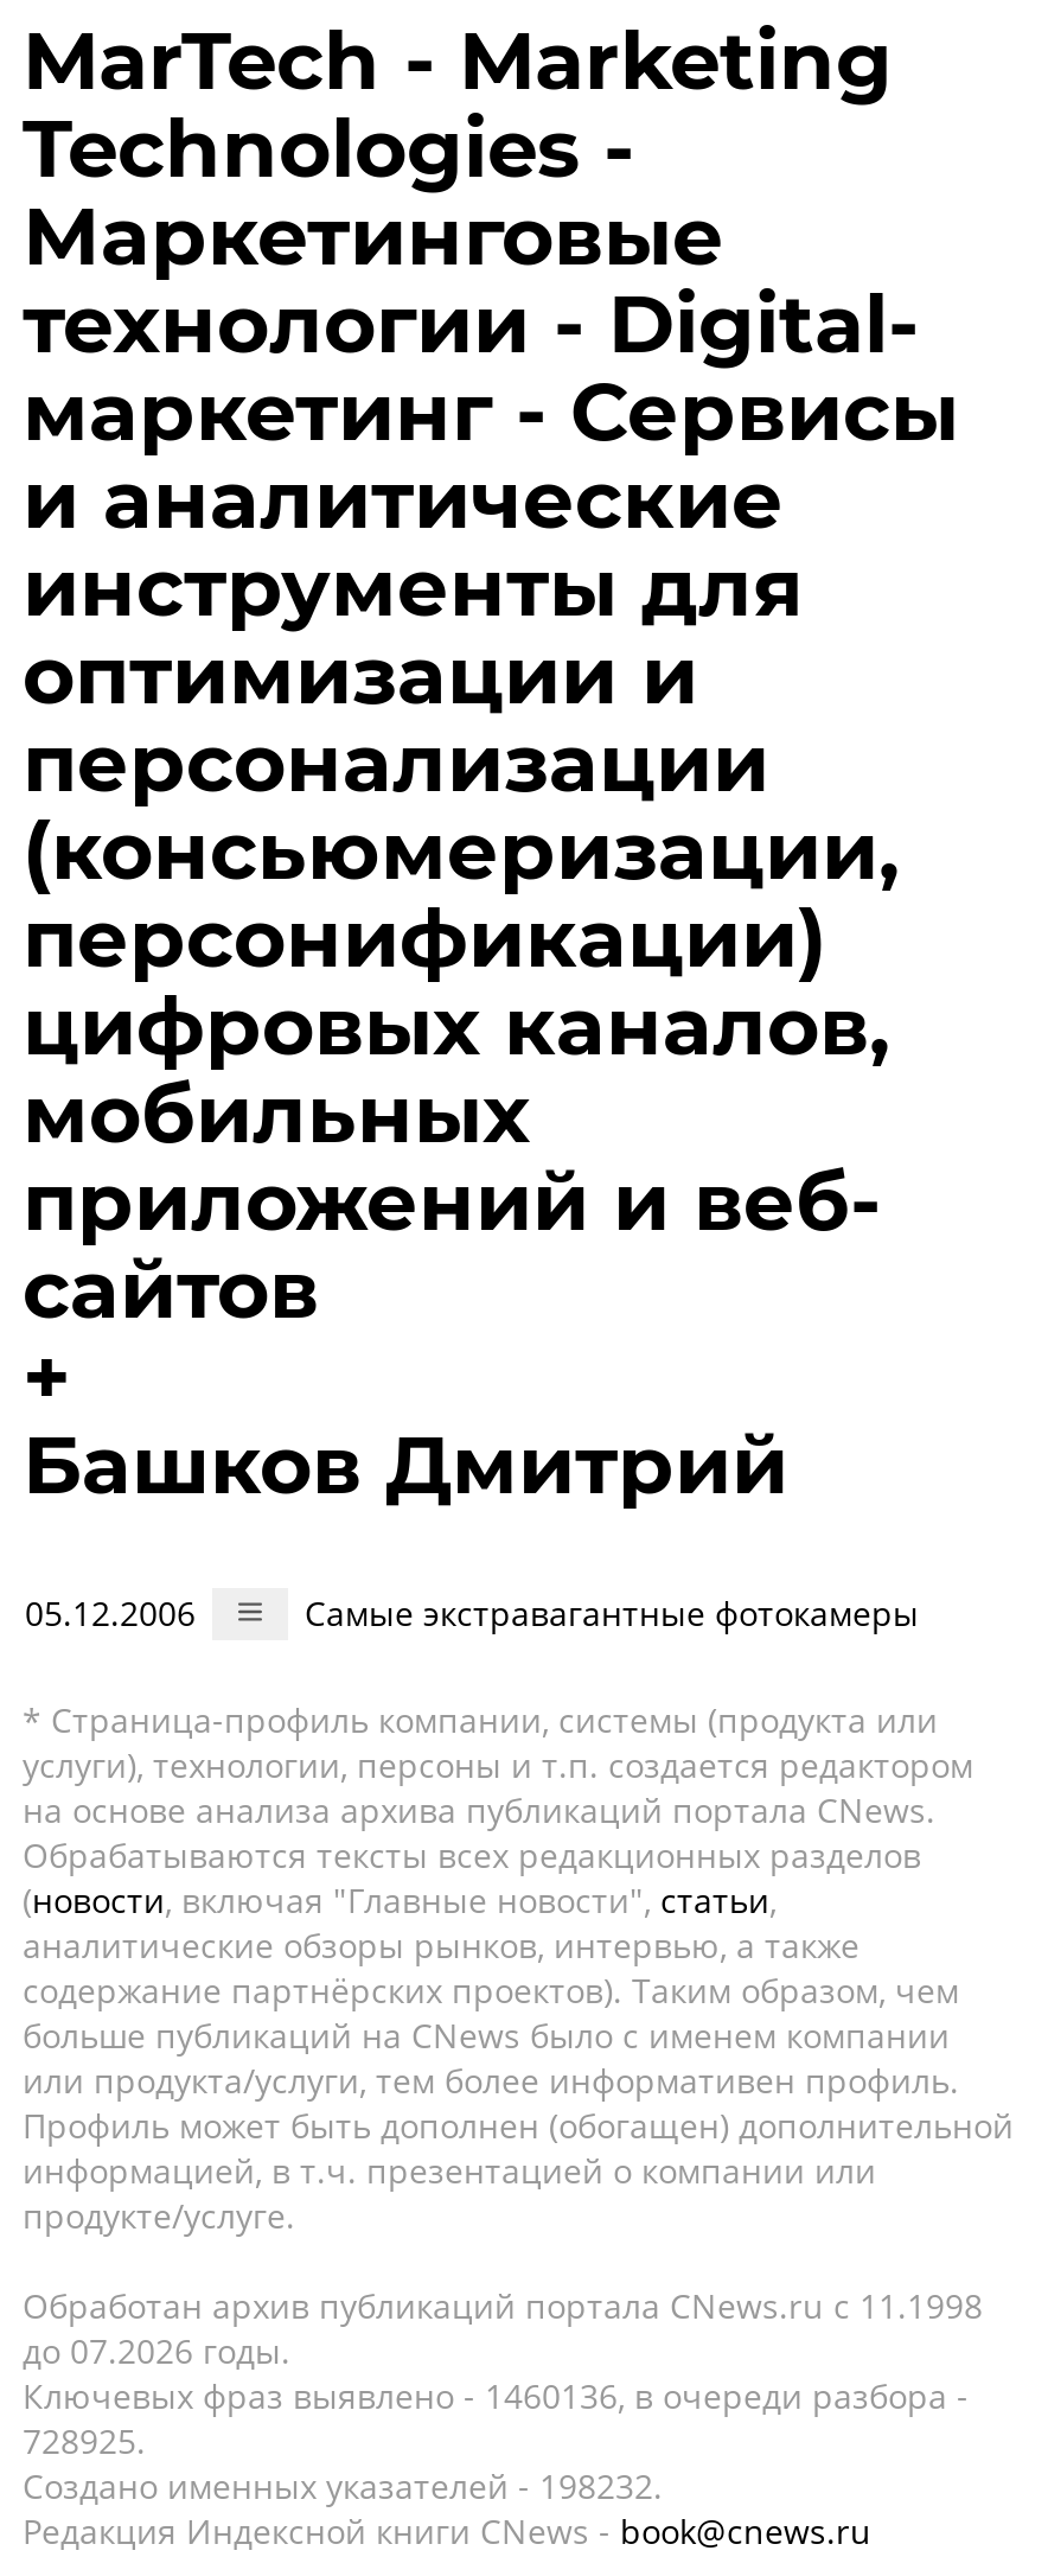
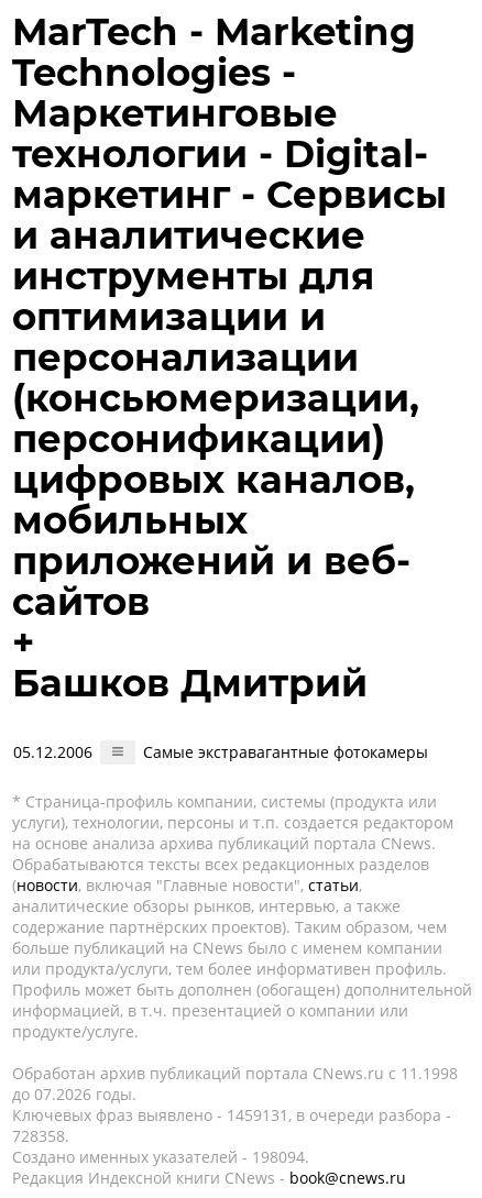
[23,2373,969,2418] Ключевых фраз выявлено - 1460136, в очереди разбора - -> [12,1104,451,1125] Ключевых фраз выявлено - 1459131, в очереди разбора -
[23,2418,146,2463] 728925. -> [12,1125,69,1146] 728358.
[23,2463,663,2508] Создано именных указателей - 198232. -> [12,1146,309,1167] Создано именных указателей - 198094.

